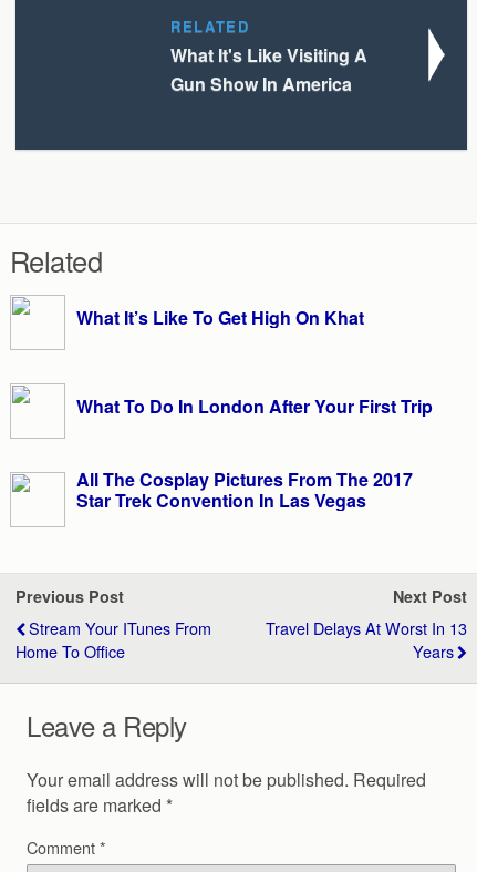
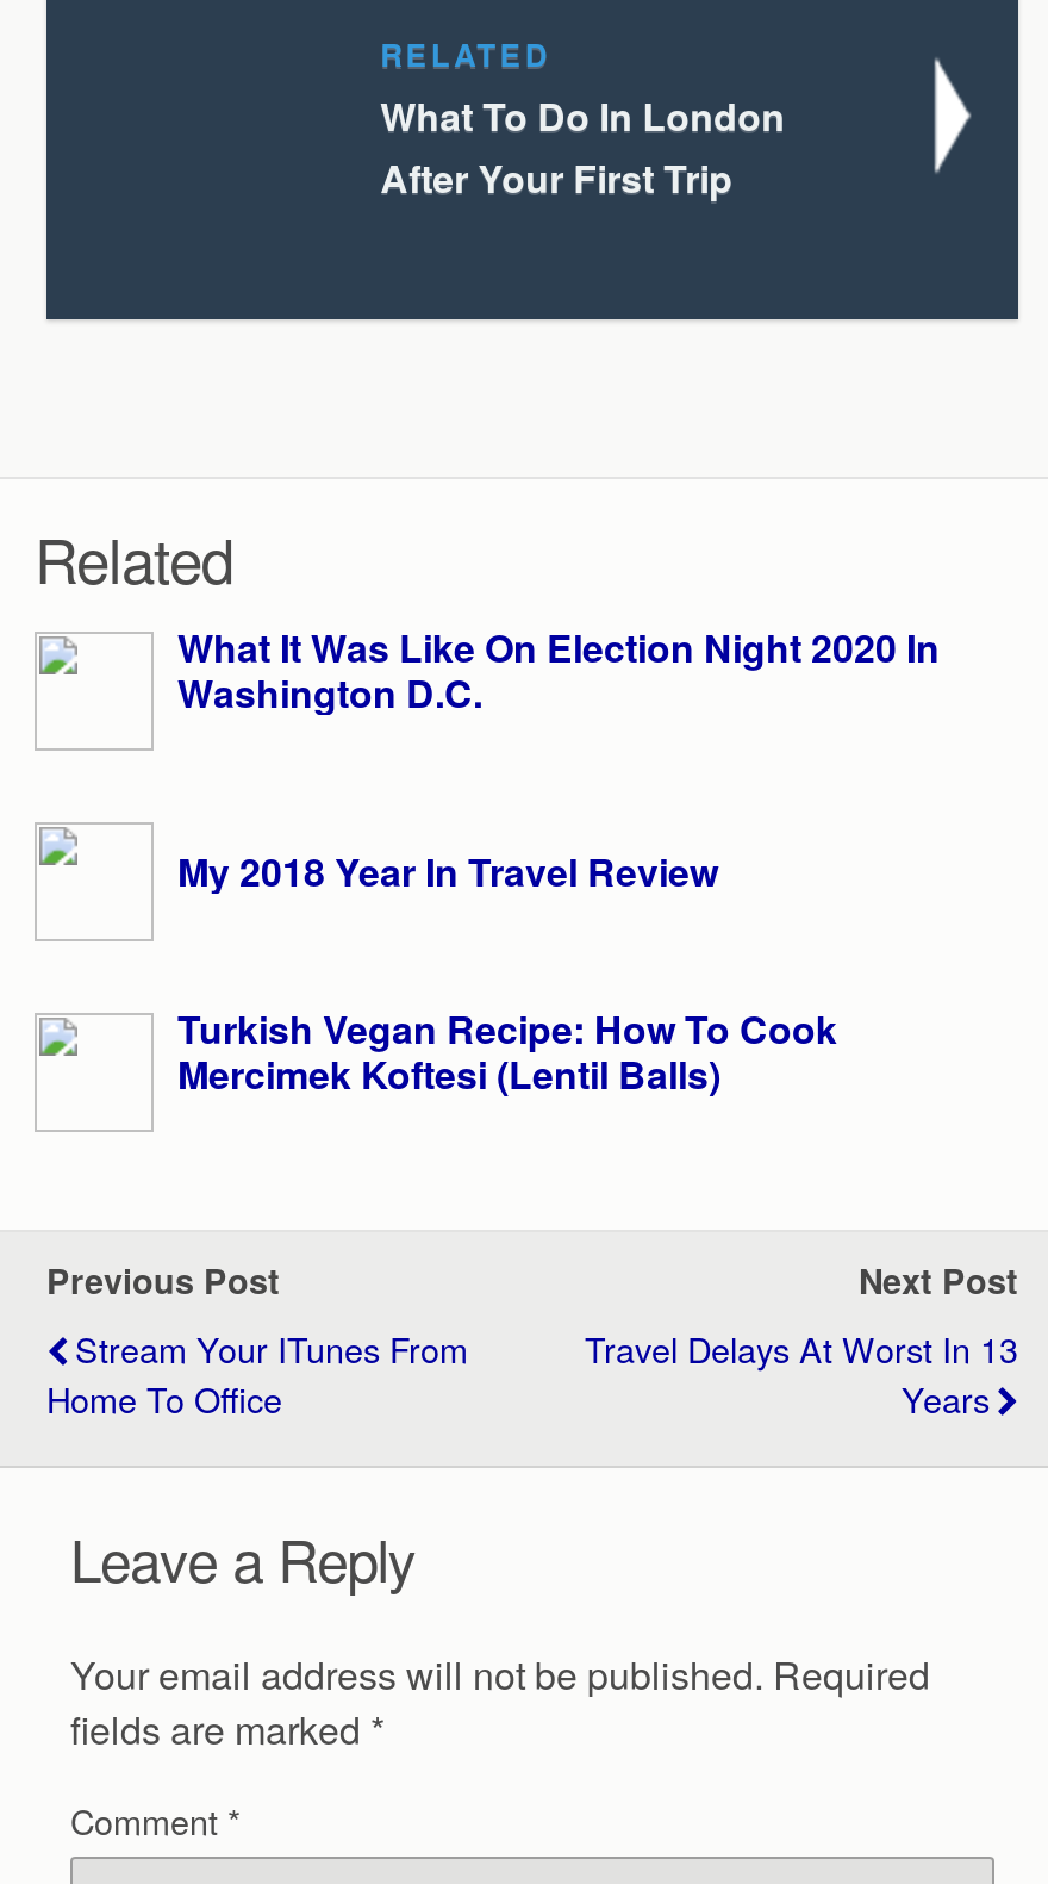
[171,43,368,97] What It's Like Visiting A | Gun Show In America -> [380,89,785,206] What To Do In London | After Your First Trip
[76,305,364,331] What It’s Like To Get High On Khat -> [177,621,940,721] What It Was Like On Election Night 2020 In | Washington D.C.
[76,394,433,419] What To Do In London After Your First Trip -> [177,845,718,899] My 2018 Year In Travel Review
[76,467,413,513] All The Cosplay Pictures From The 2017 | Star Trek Convention In Las Vegas -> [177,1002,837,1102] Turkish Vegan Recipe: How To Cook | Mercimek Koftesi (Lentil Balls)

